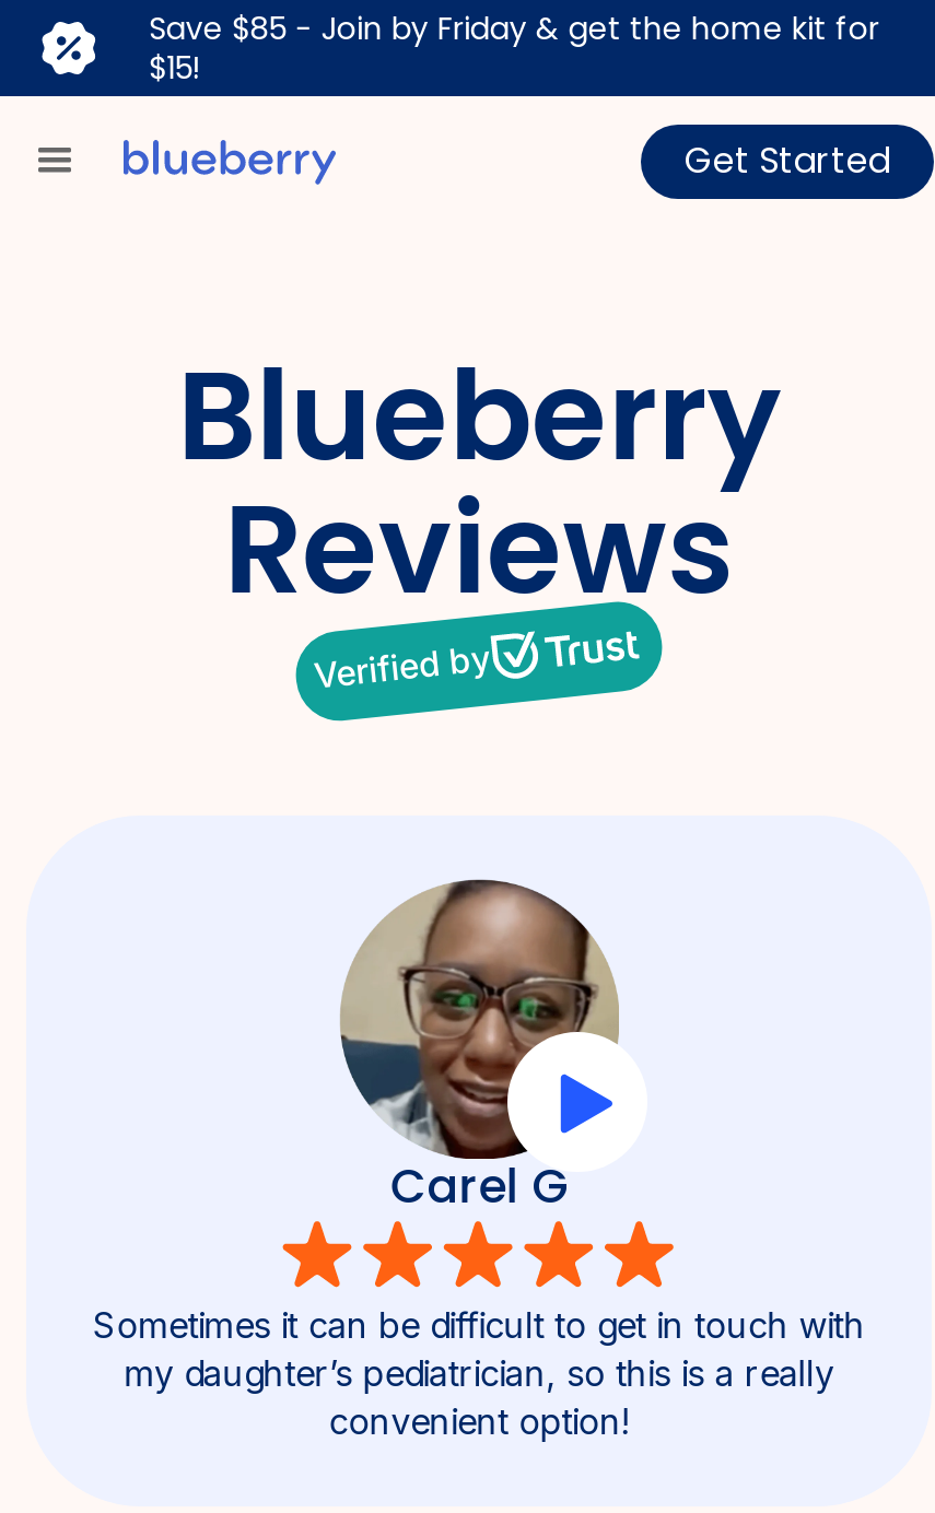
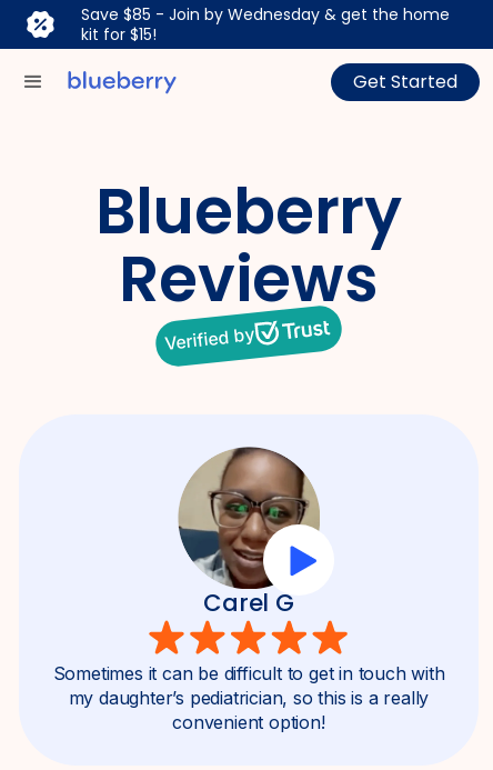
[148,7,879,90] Save $85 - Join by Friday & get the home kit for | $15! -> [81,3,449,46] Save $85 - Join by Wednesday & get the home | kit for $15!

